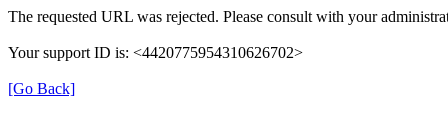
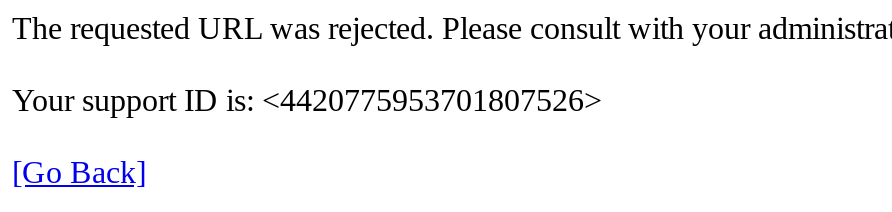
[8,44,303,61] Your support ID is: <4420775954310626702> -> [12,83,602,117] Your support ID is: <4420775953701807526>

